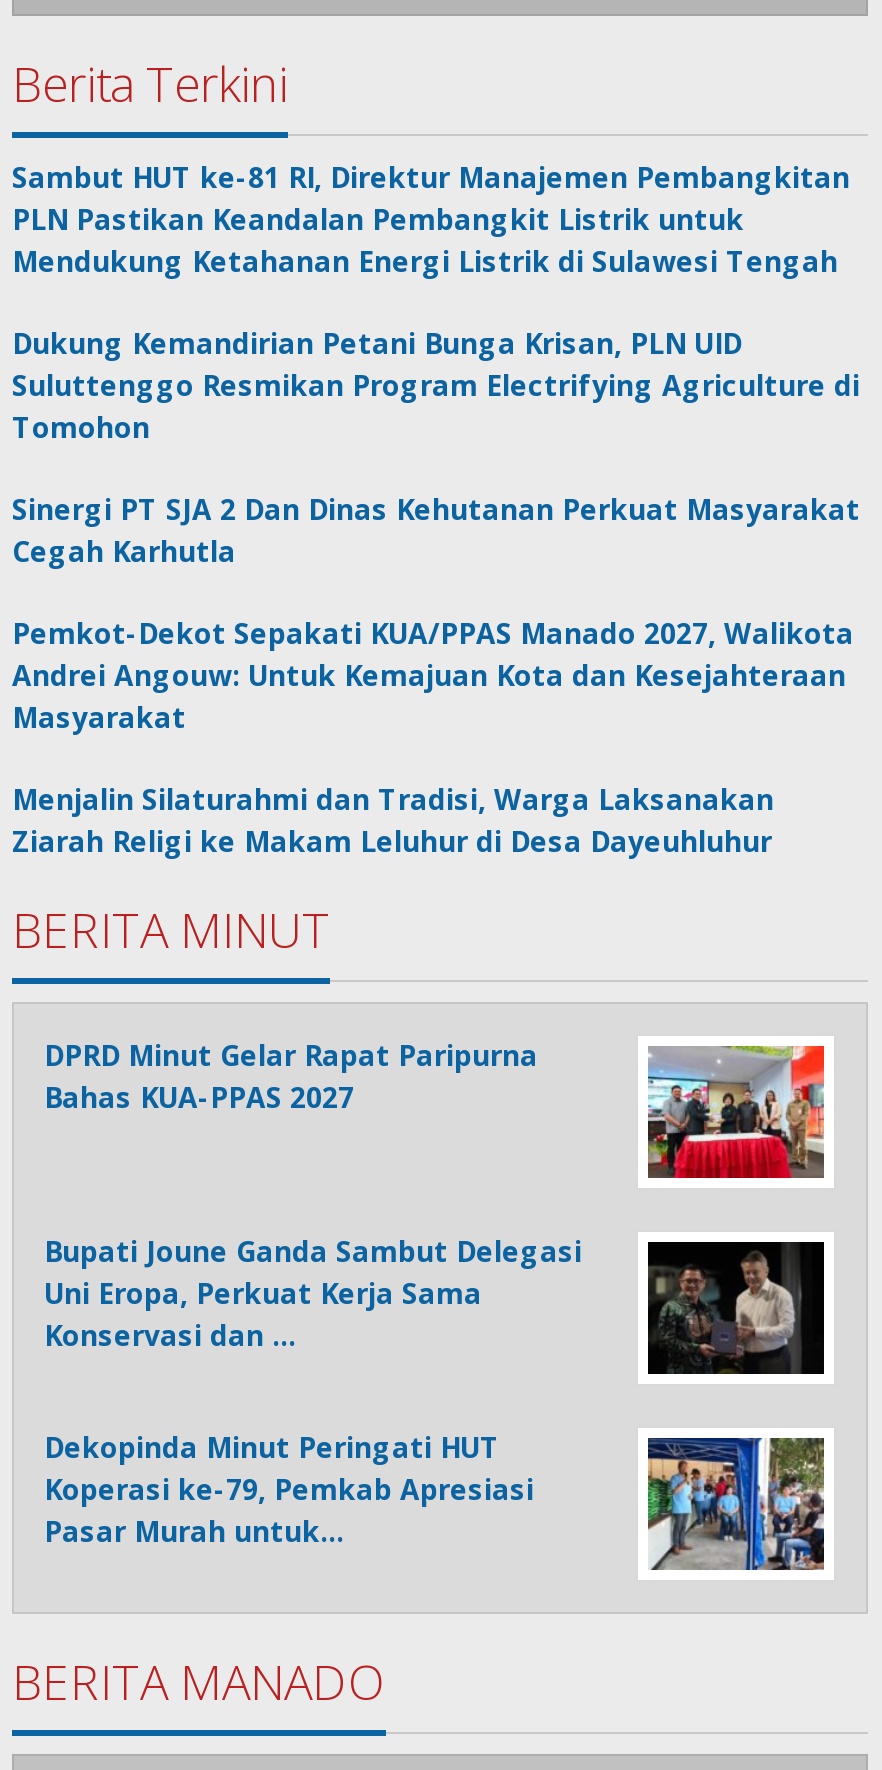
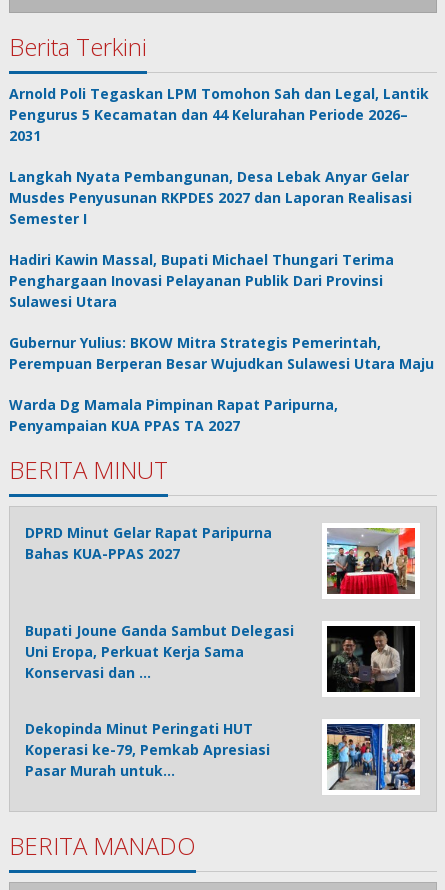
[12,157,850,279] Sambut HUT ke-81 RI, Direktur Manajemen Pembangkitan | PLN Pastikan Keandalan Pembangkit Listrik untuk | Mendukung Ketahanan Energi Listrik di Sulawesi Tengah -> [9,84,429,145] Arnold Poli Tegaskan LPM Tomohon Sah dan Legal, Lantik | Pengurus 5 Kecamatan dan 44 Kelurahan Periode 2026– | 2031
[12,323,860,445] Dukung Kemandirian Petani Bunga Krisan, PLN UID | Suluttenggo Resmikan Program Electrifying Agriculture di | Tomohon -> [9,167,412,228] Langkah Nyata Pembangunan, Desa Lebak Anyar Gelar | Musdes Penyusunan RKPDES 2027 dan Laporan Realisasi | Semester I
[12,489,860,569] Sinergi PT SJA 2 Dan Dinas Kehutanan Perkuat Masyarakat | Cegah Karhutla -> [9,250,394,311] Hadiri Kawin Massal, Bupati Michael Thungari Terima | Penghargaan Inovasi Pelayanan Publik Dari Provinsi | Sulawesi Utara
[12,613,854,735] Pemkot-Dekot Sepakati KUA/PPAS Manado 2027, Walikota | Andrei Angouw: Untuk Kemajuan Kota dan Kesejahteraan | Masyarakat -> [9,333,434,373] Gubernur Yulius: BKOW Mitra Strategis Pemerintah, | Perempuan Berperan Besar Wujudkan Sulawesi Utara Maju
[12,779,774,859] Menjalin Silaturahmi dan Tradisi, Warga Laksanakan | Ziarah Religi ke Makam Leluhur di Desa Dayeuhluhur -> [9,395,338,435] Warda Dg Mamala Pimpinan Rapat Paripurna, | Penyampaian KUA PPAS TA 2027

